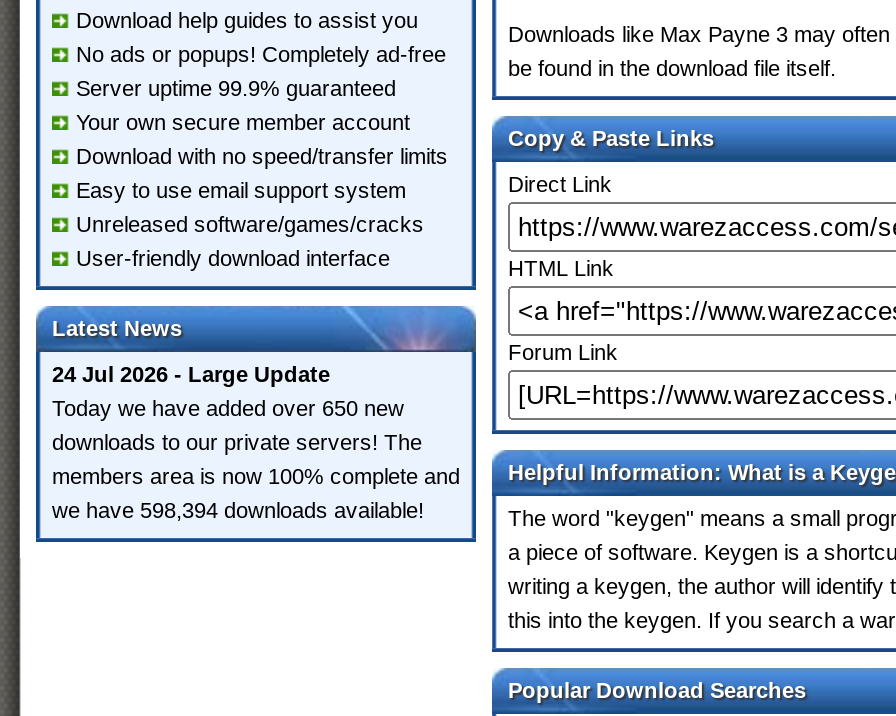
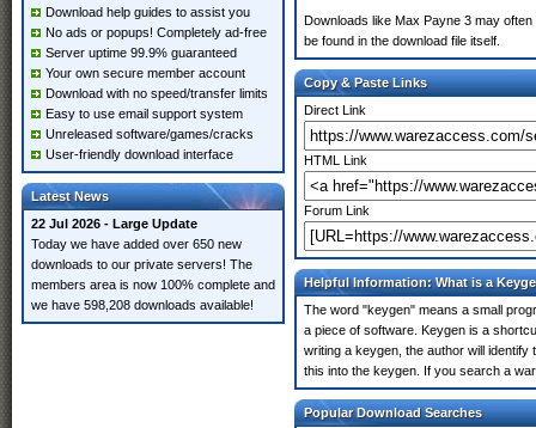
[52,362,330,386] 24 Jul 2026 - Large Update -> [31,216,197,231] 22 Jul 2026 - Large Update
[52,498,424,522] we have 598,394 downloads available! -> [31,298,254,312] we have 598,208 downloads available!

